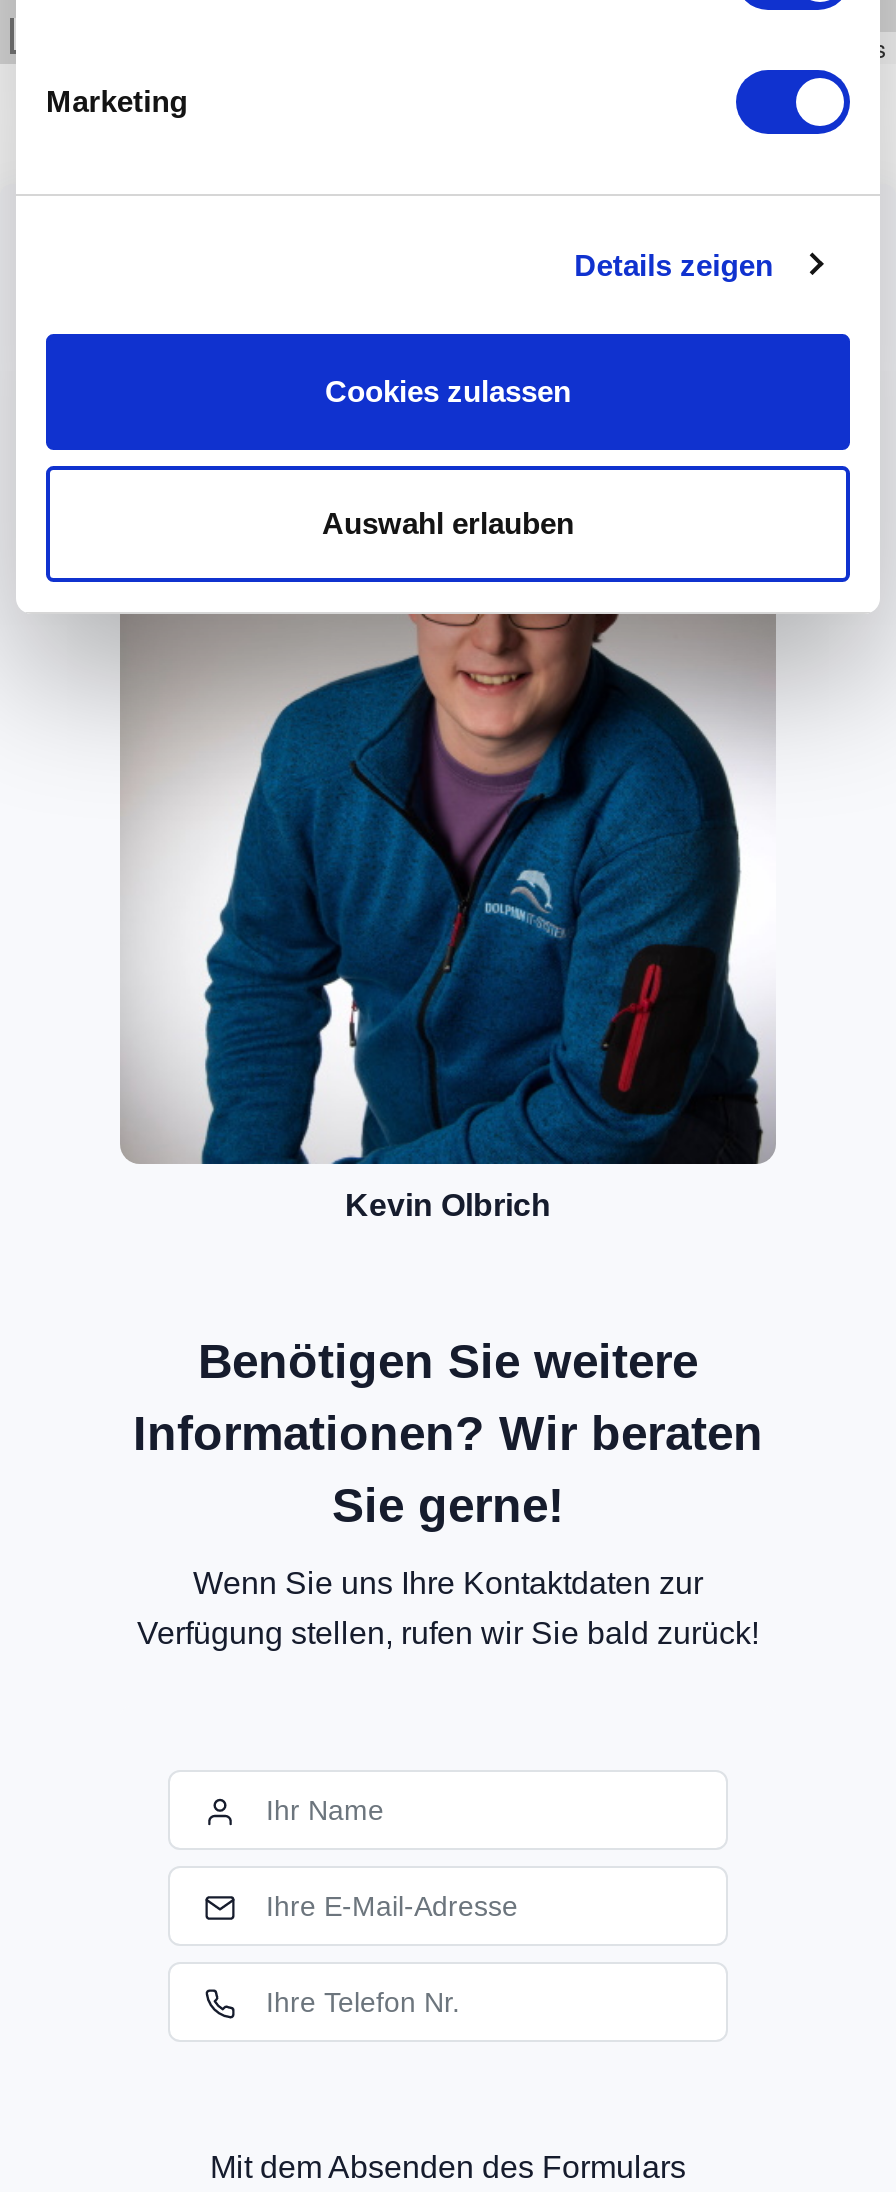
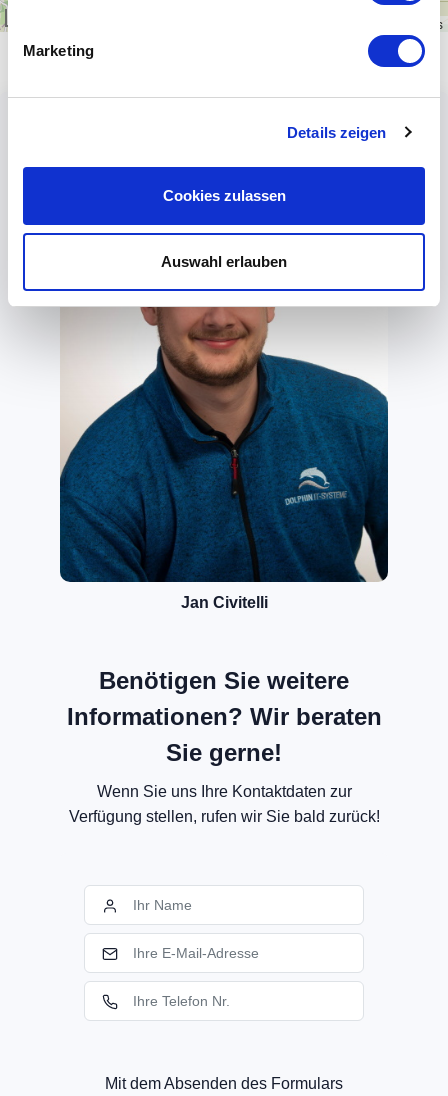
[120,612,776,1223] [image] | Kevin Olbrich -> [59,306,389,611] [image] | Jan Civitelli

